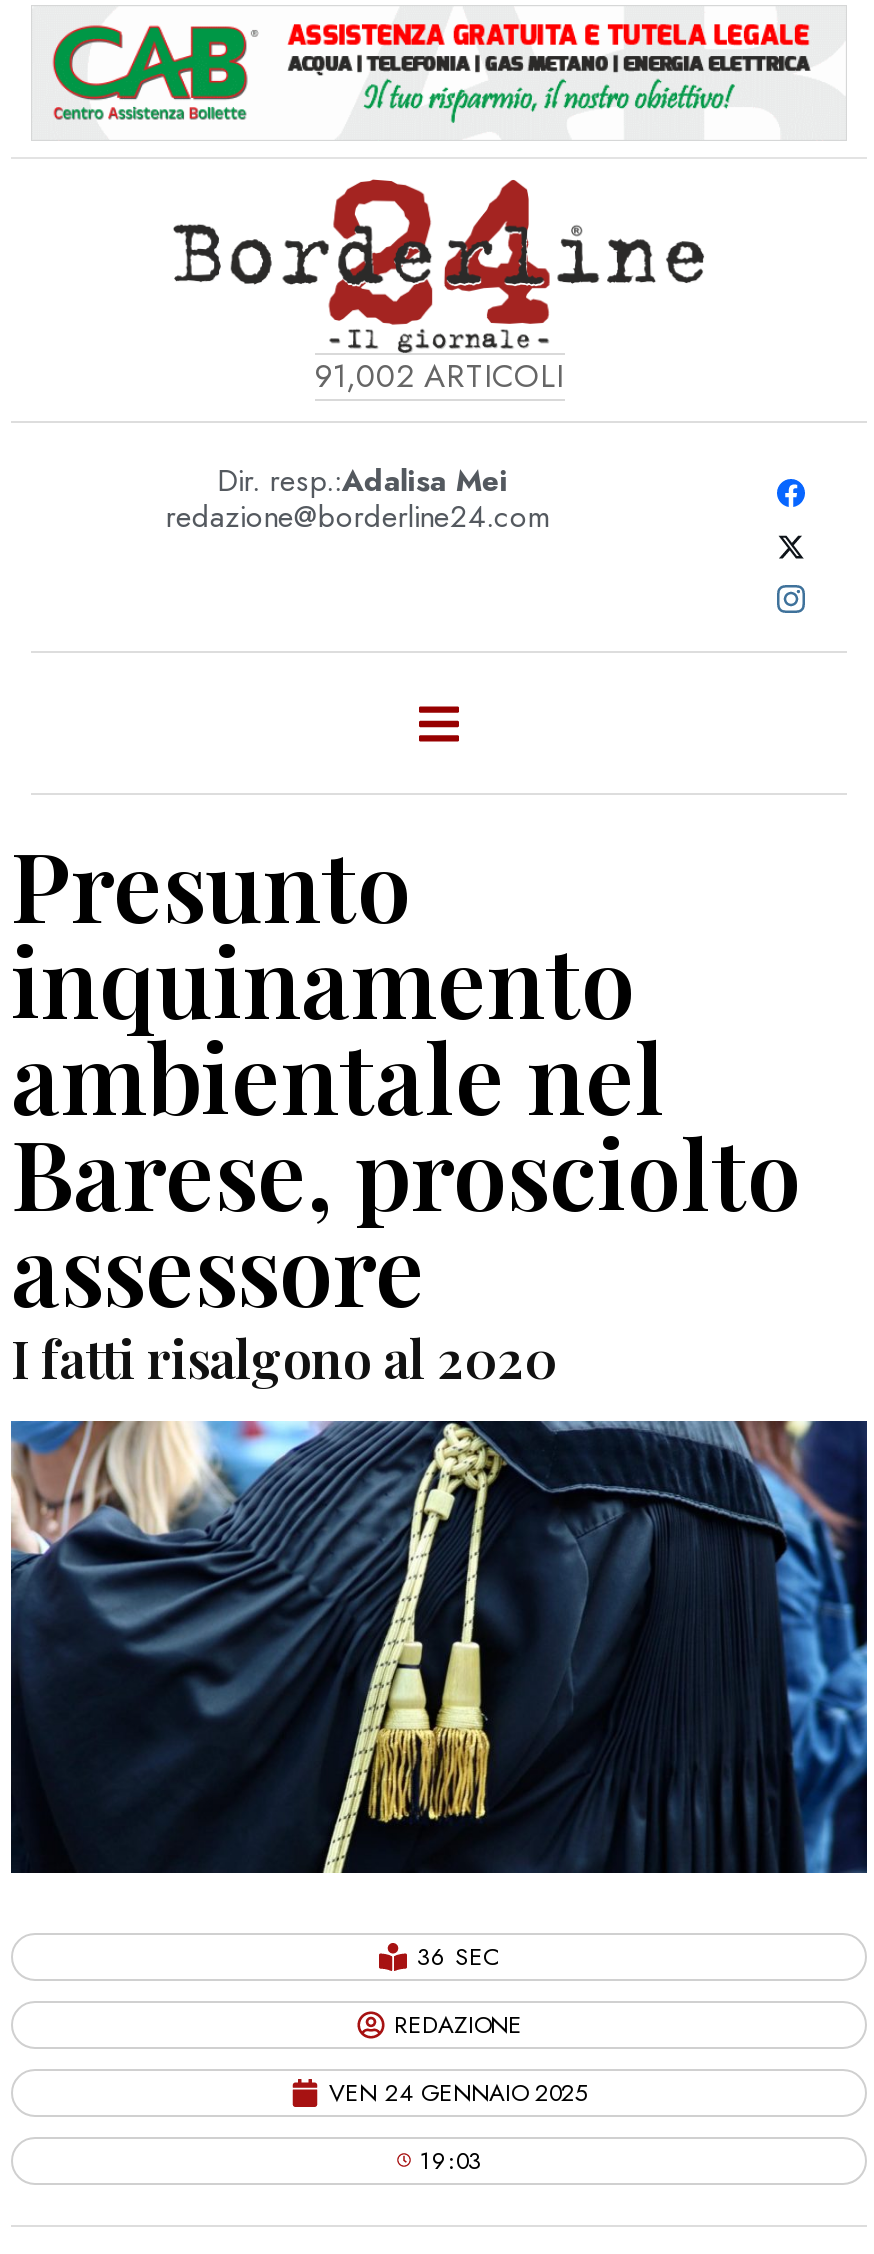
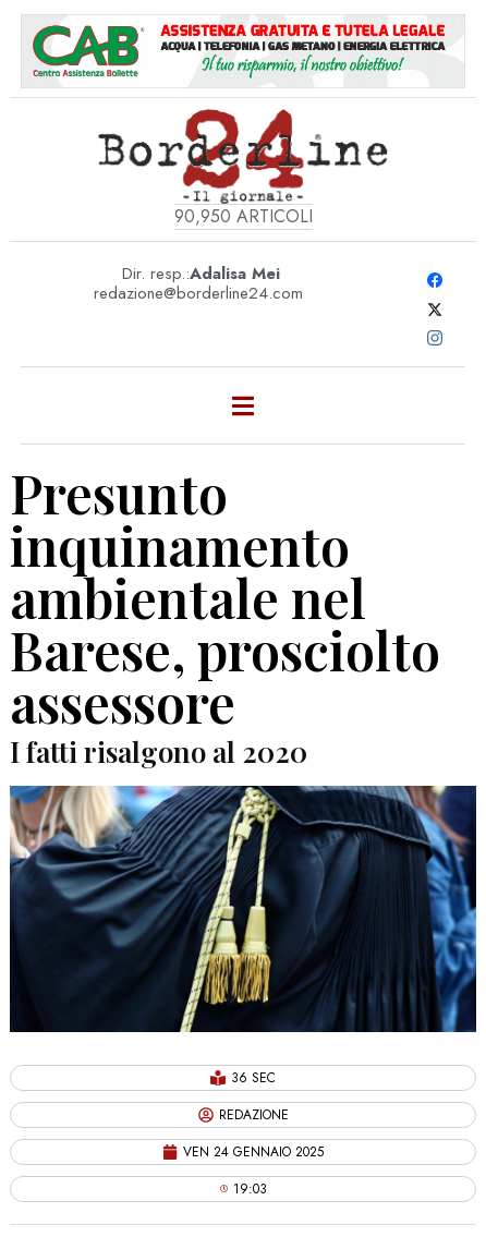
[314,353,564,399] 91,002 ARTICOLI -> [174,204,312,229] 90,950 ARTICOLI

